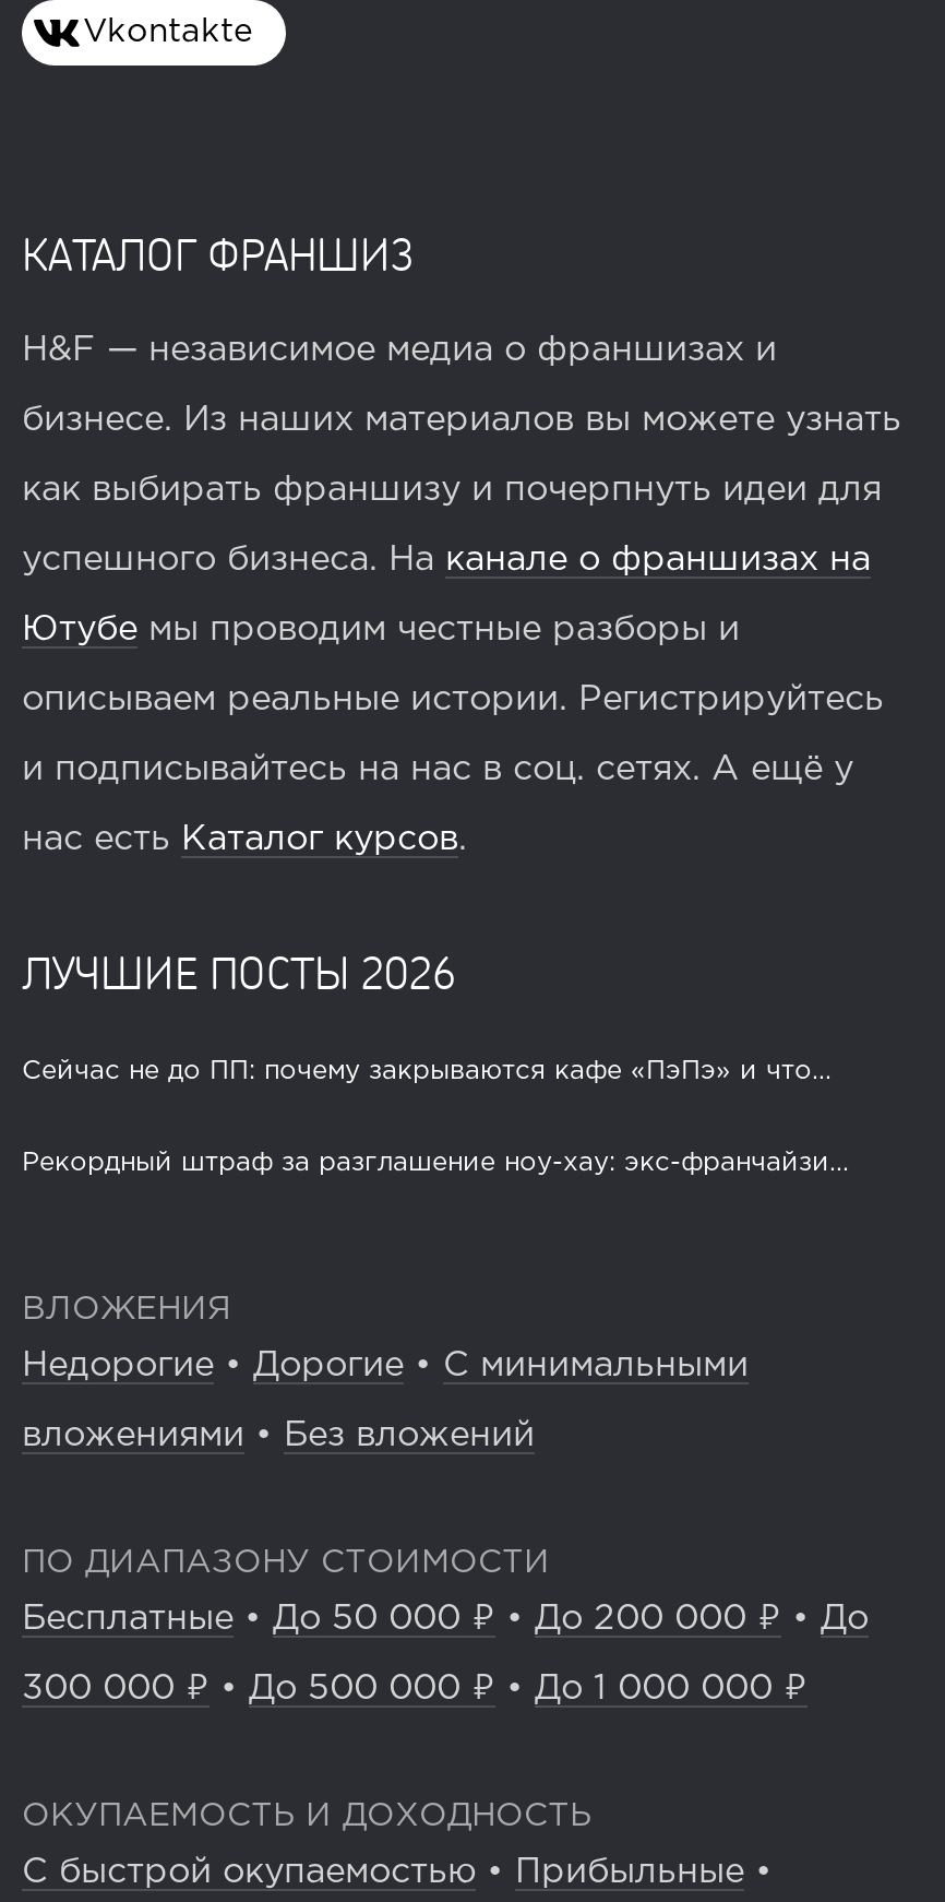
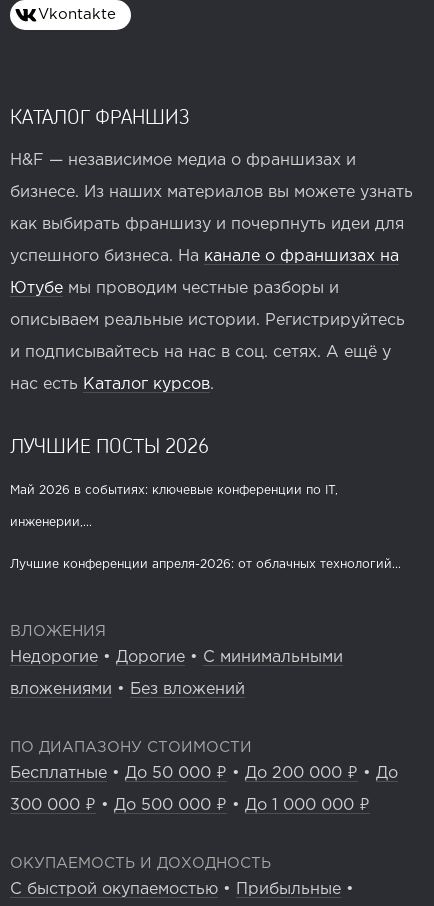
[22,1059,832,1083] Сейчас не до ПП: почему закрываются кафе «ПэПэ» и что... -> [10,485,338,528] Май 2026 в событиях: ключевые конференции по IT, | инженерии,...
[22,1151,849,1175] Рекордный штраф за разглашение ноу-хау: экс-франчайзи... -> [10,559,401,570] Лучшие конференции апреля-2026: от облачных технологий...

